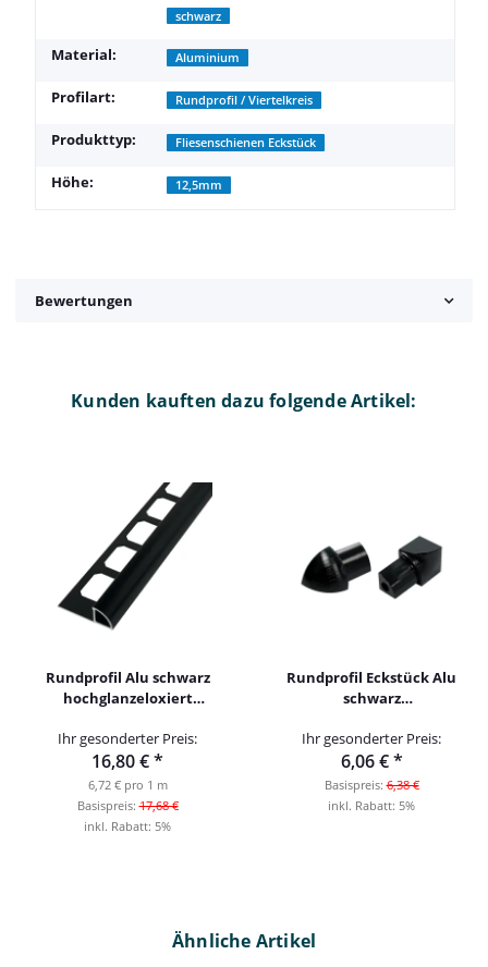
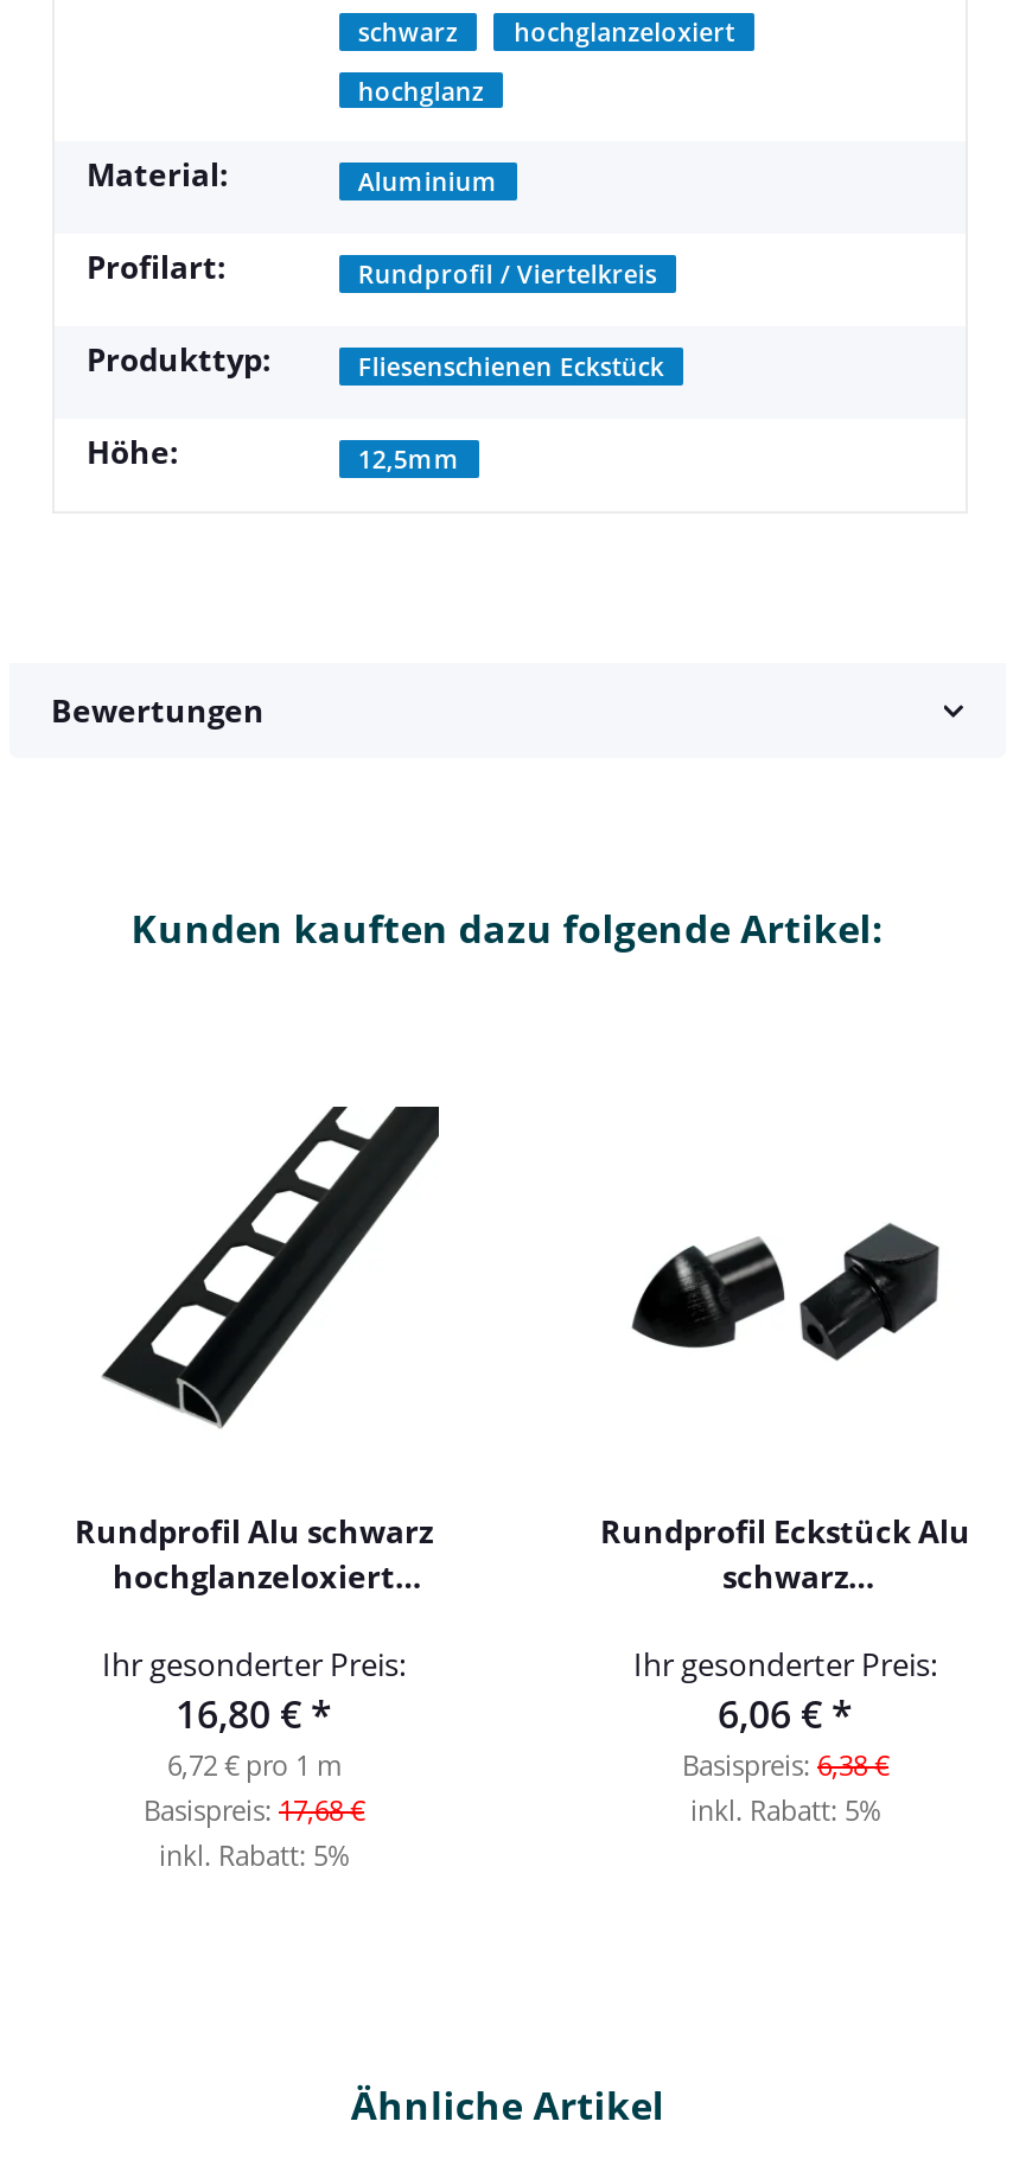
none -> [358,15,735,107] hochglanzeloxiert | hochglanz

